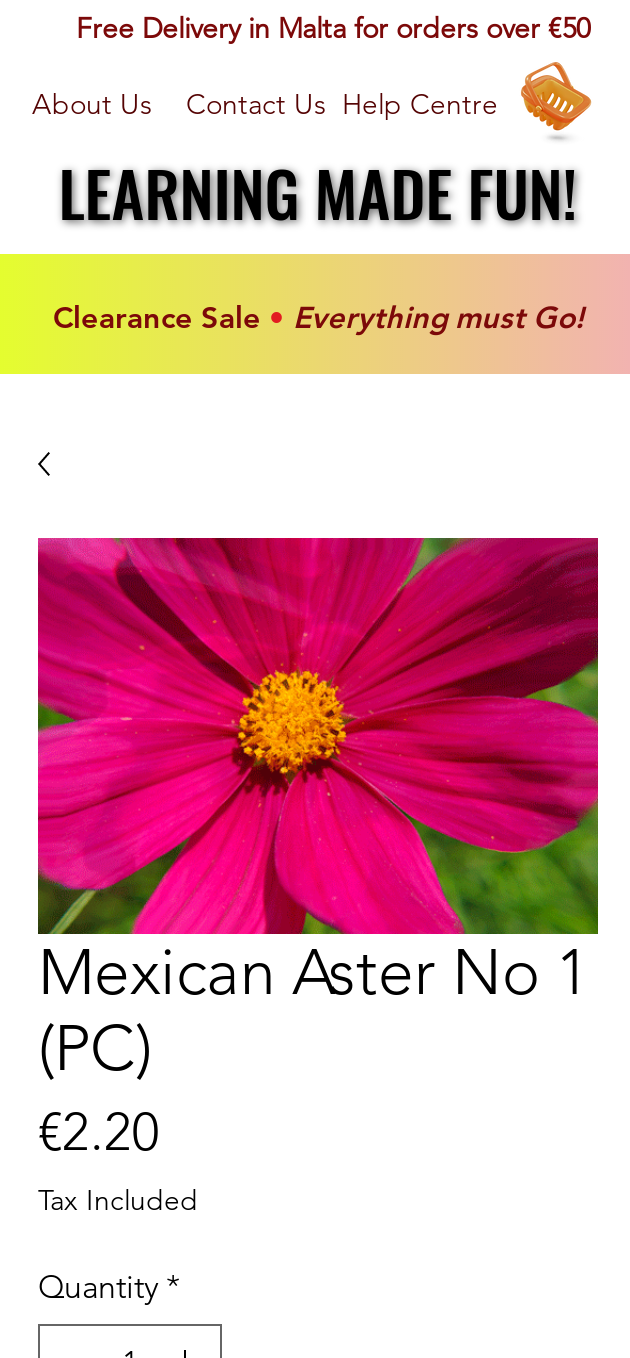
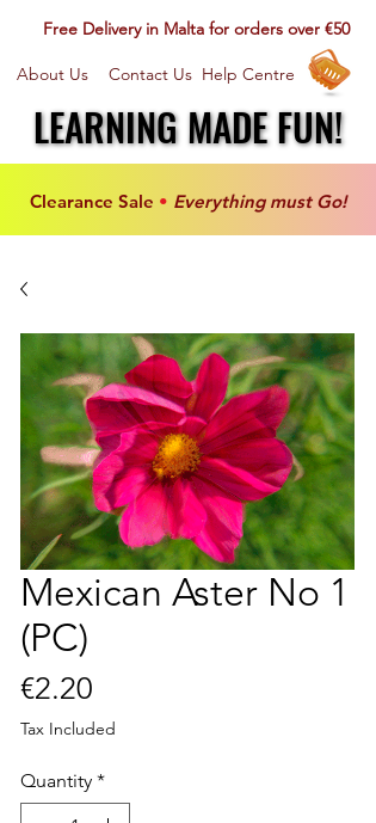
[36,536,600,930] [image] -> [19,332,356,567] [image]

